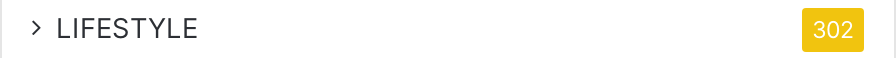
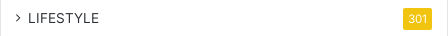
[812,16,854,44] 302 -> [408,12,427,26] 301

